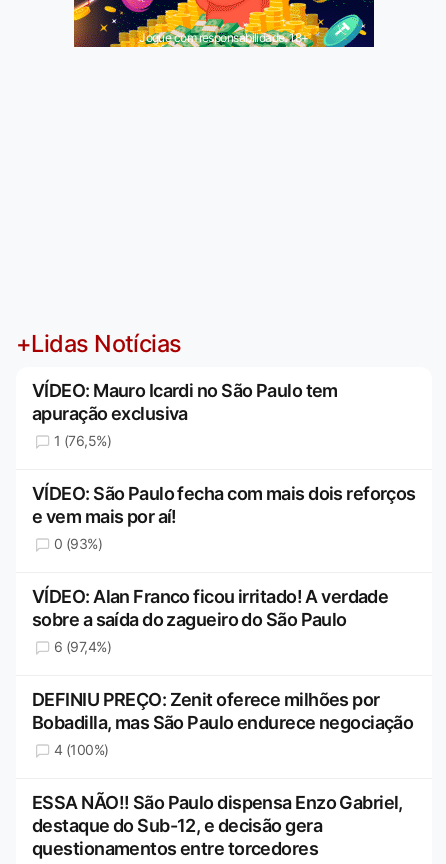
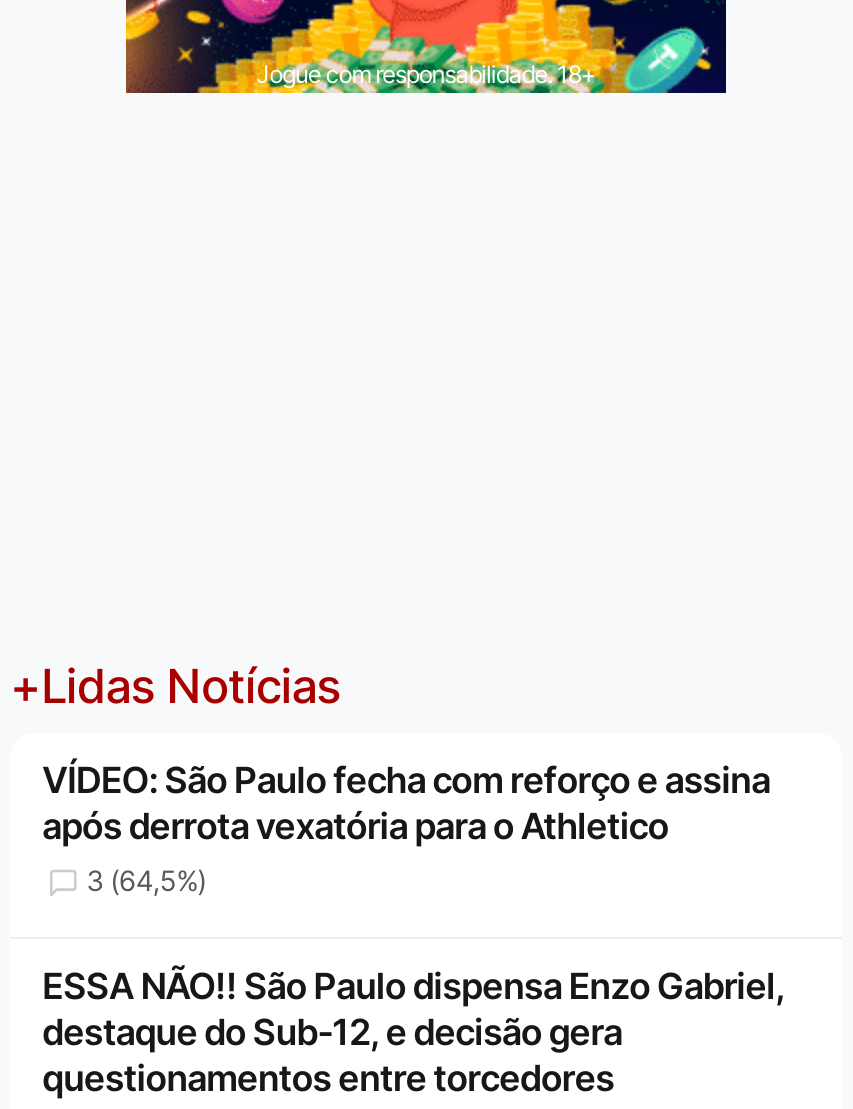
[32,380,416,758] VÍDEO: Mauro Icardi no São Paulo tem | apuração exclusiva | 1 (76,5%) | VÍDEO: São Paulo fecha com mais dois reforços | e vem mais por aí! | 0 (93%) | VÍDEO: Alan Franco ficou irritado! A verdade | sobre a saída do zagueiro do São Paulo | 6 (97,4%) | DEFINIU PREÇO: Zenit oferece milhões por | Bobadilla, mas São Paulo endurece negociação | 4 (100%) -> [42,759,770,897] VÍDEO: São Paulo fecha com reforço e assina | após derrota vexatória para o Athletico | 3 (64,5%)

